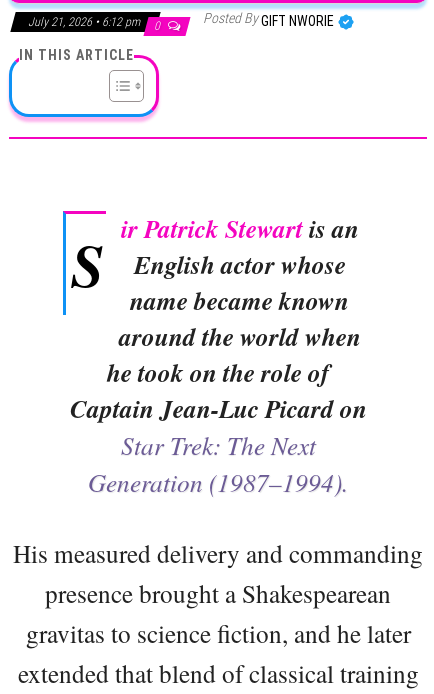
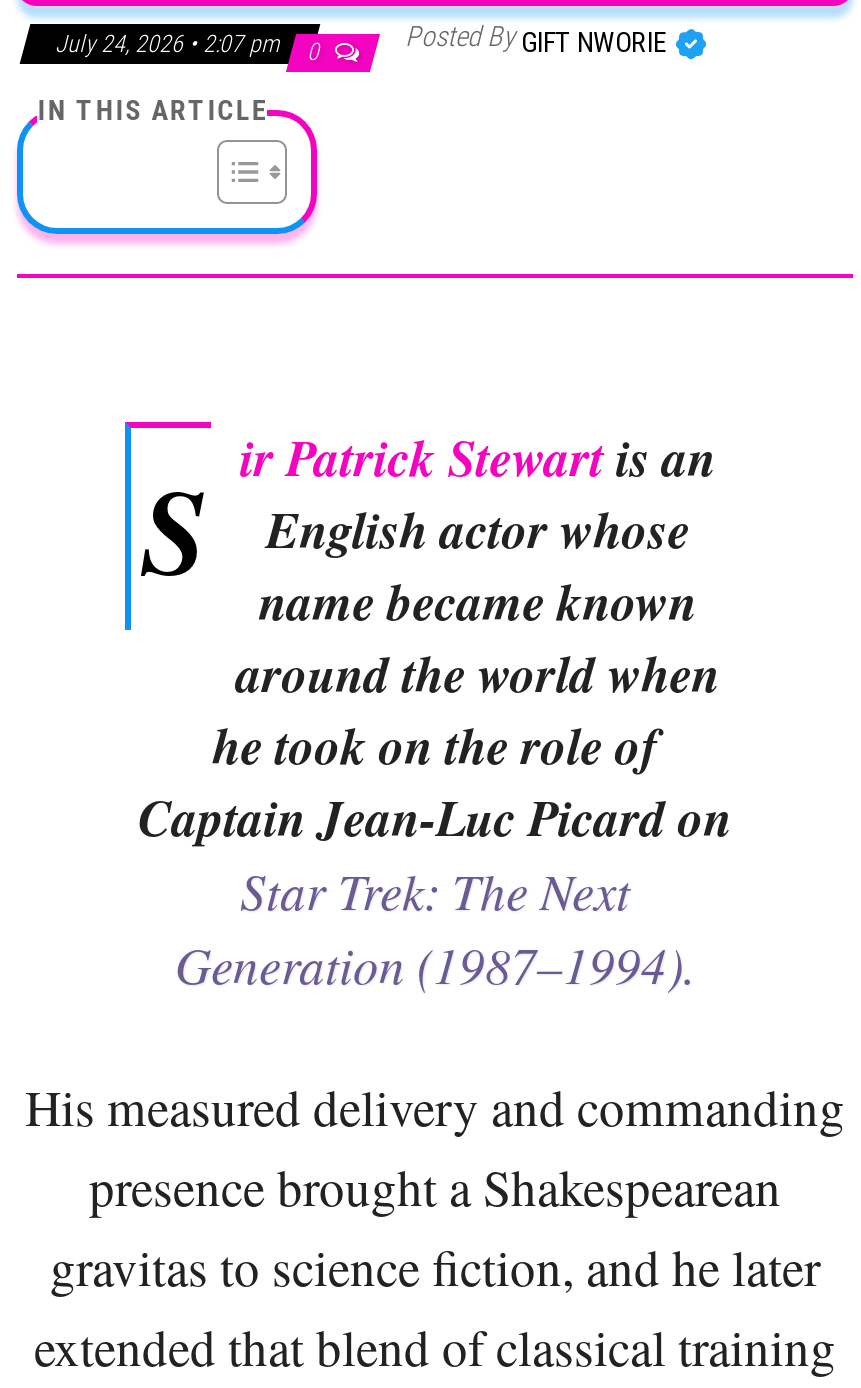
[28,15,163,33] July 21, 2026 • 6:12 pm 0 -> [55,30,325,66] July 24, 2026 • 2:07 pm 0

